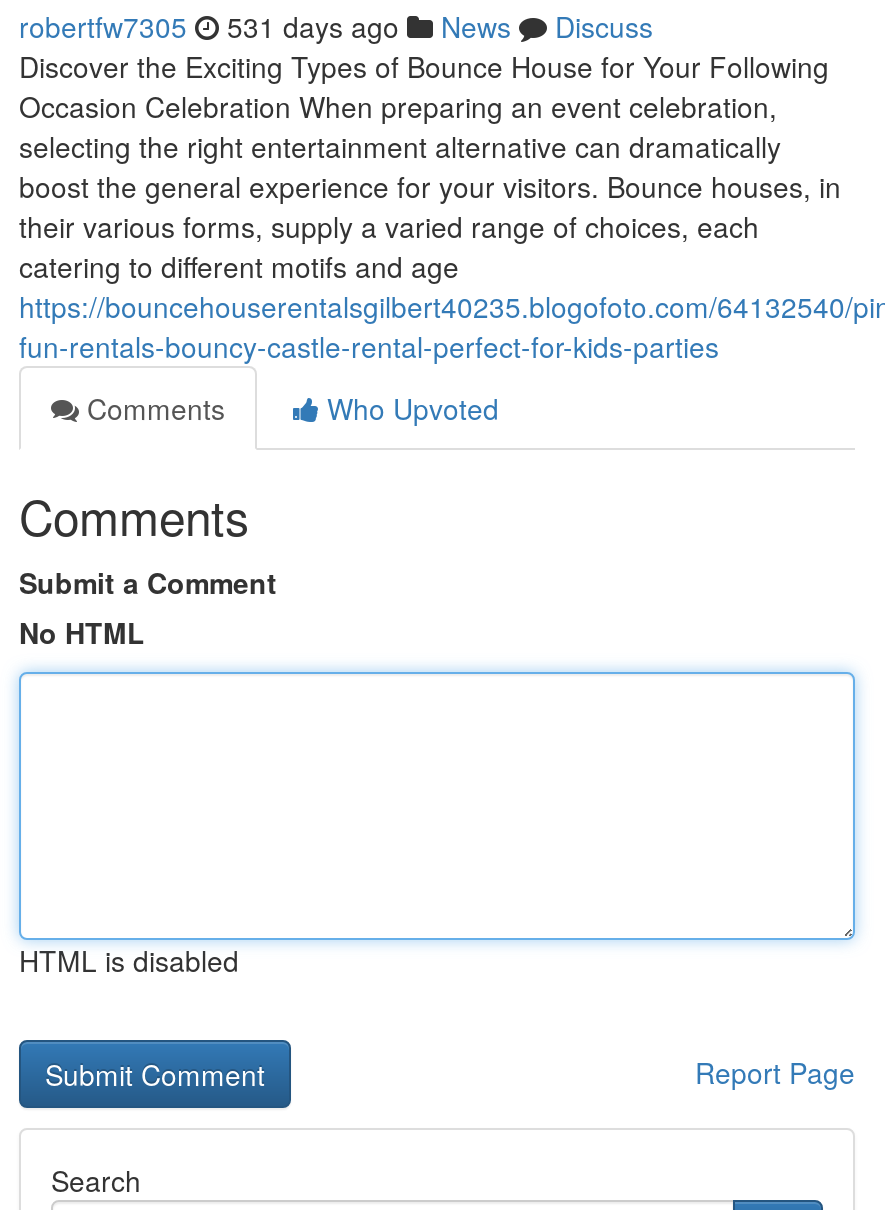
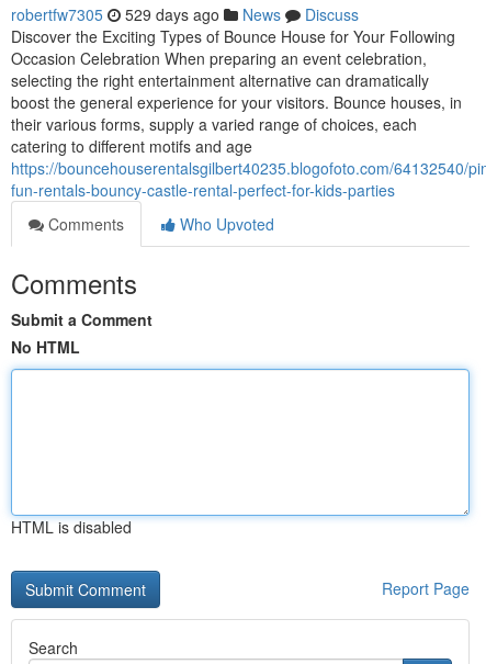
[19,6,653,46] robertfw7305 531 days ago News Discuss -> [11,3,359,25] robertfw7305 529 days ago News Discuss

